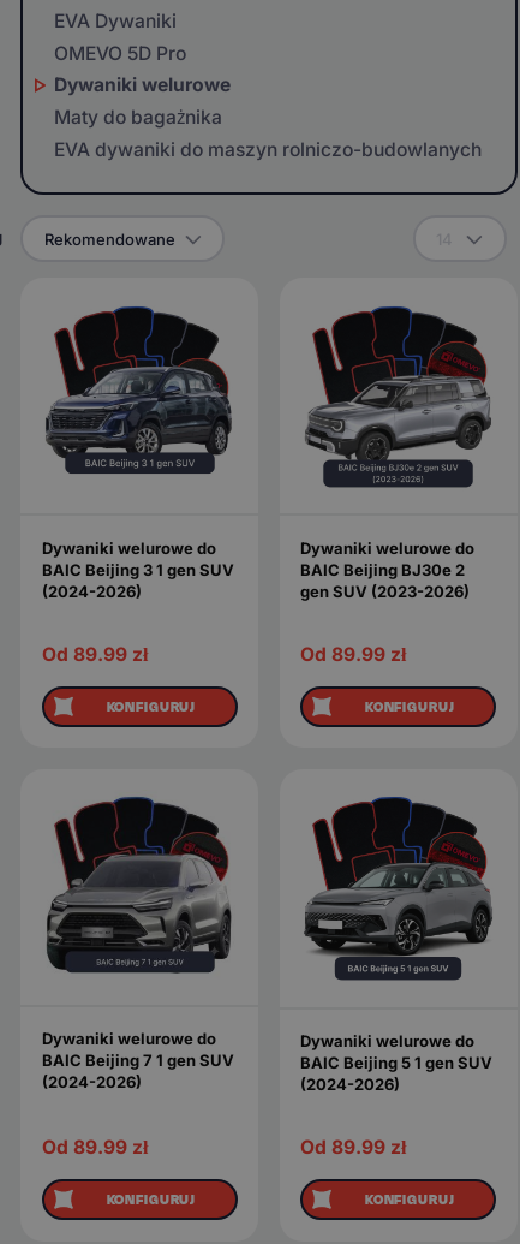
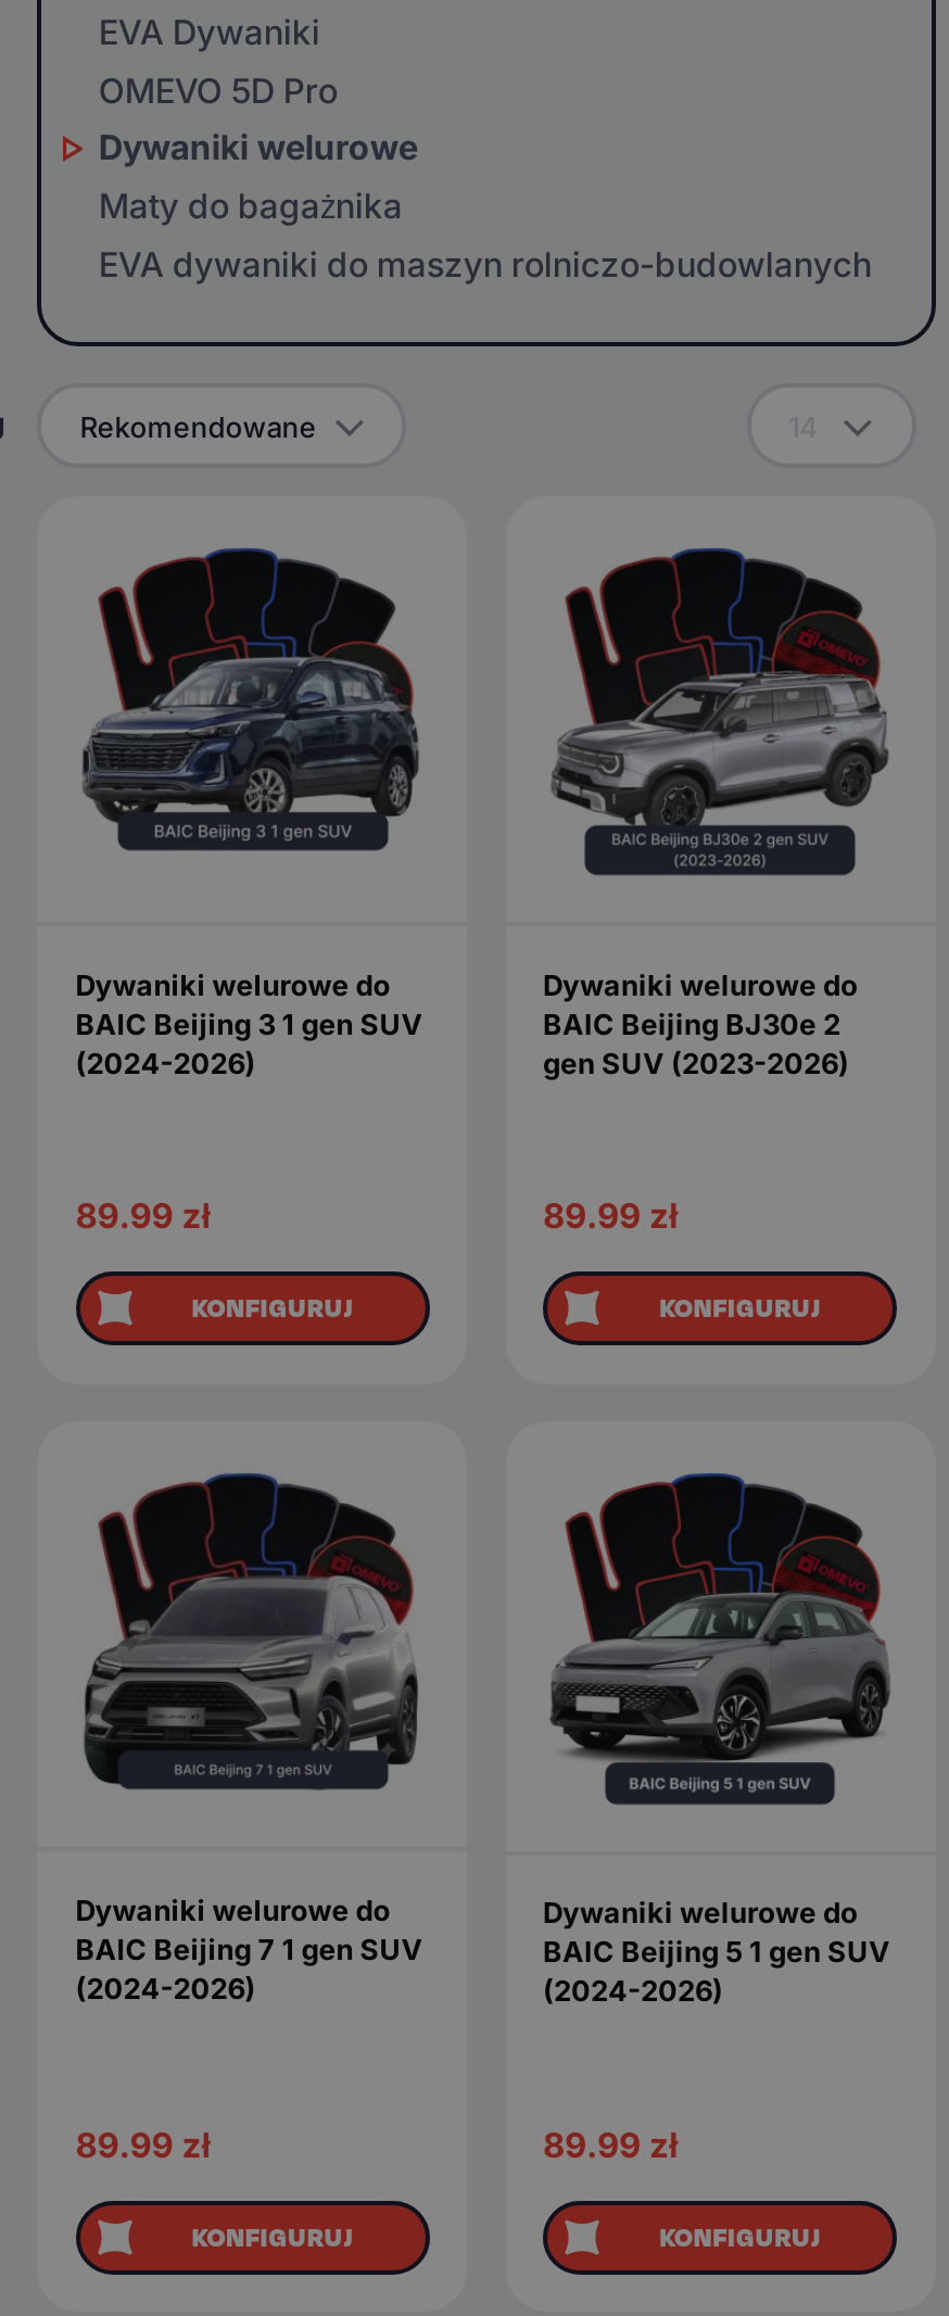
[42,642,147,665] Od 89.99 zł -> [75,1195,210,1237] 89.99 zł
[300,642,406,665] Od 89.99 zł -> [543,1195,678,1237] 89.99 zł
[42,1136,147,1158] Od 89.99 zł -> [75,2124,210,2165] 89.99 zł
[300,1136,406,1158] Od 89.99 zł -> [543,2124,678,2165] 89.99 zł

